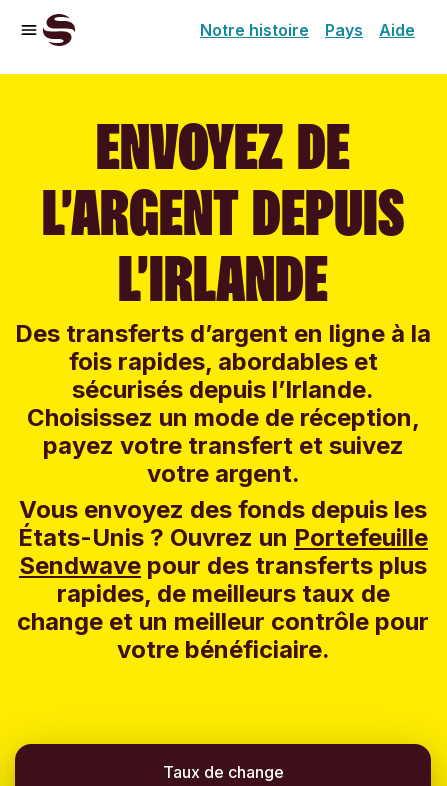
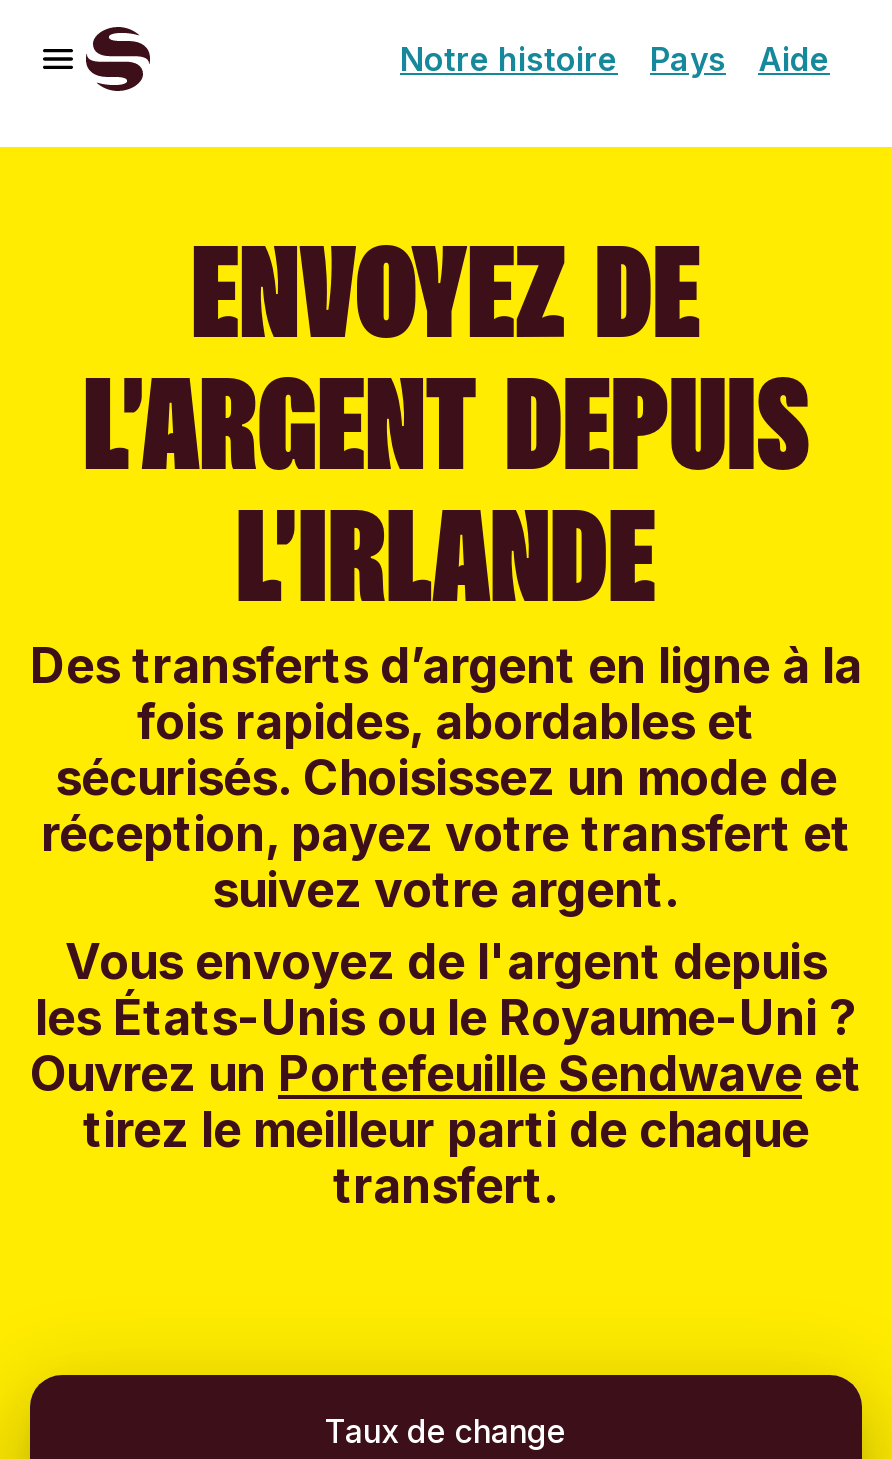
[17,375,429,664] sécurisés depuis l’Irlande. | Choisissez un mode de réception, | payez votre transfert et suivez | votre argent. | Vous envoyez des fonds depuis les | États-Unis ? Ouvrez un Portefeuille | Sendwave pour des transferts plus | rapides, de meilleurs taux de | change et un meilleur contrôle pour | votre bénéficiaire. -> [30,749,862,1215] sécurisés. Choisissez un mode de | réception, payez votre transfert et | suivez votre argent. | Vous envoyez de l'argent depuis | les États-Unis ou le Royaume-Uni ? | Ouvrez un Portefeuille Sendwave et | tirez le meilleur parti de chaque | transfert.

